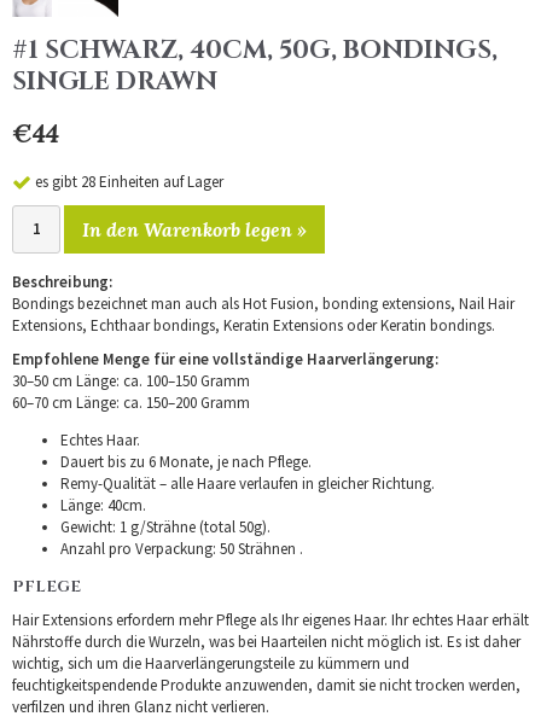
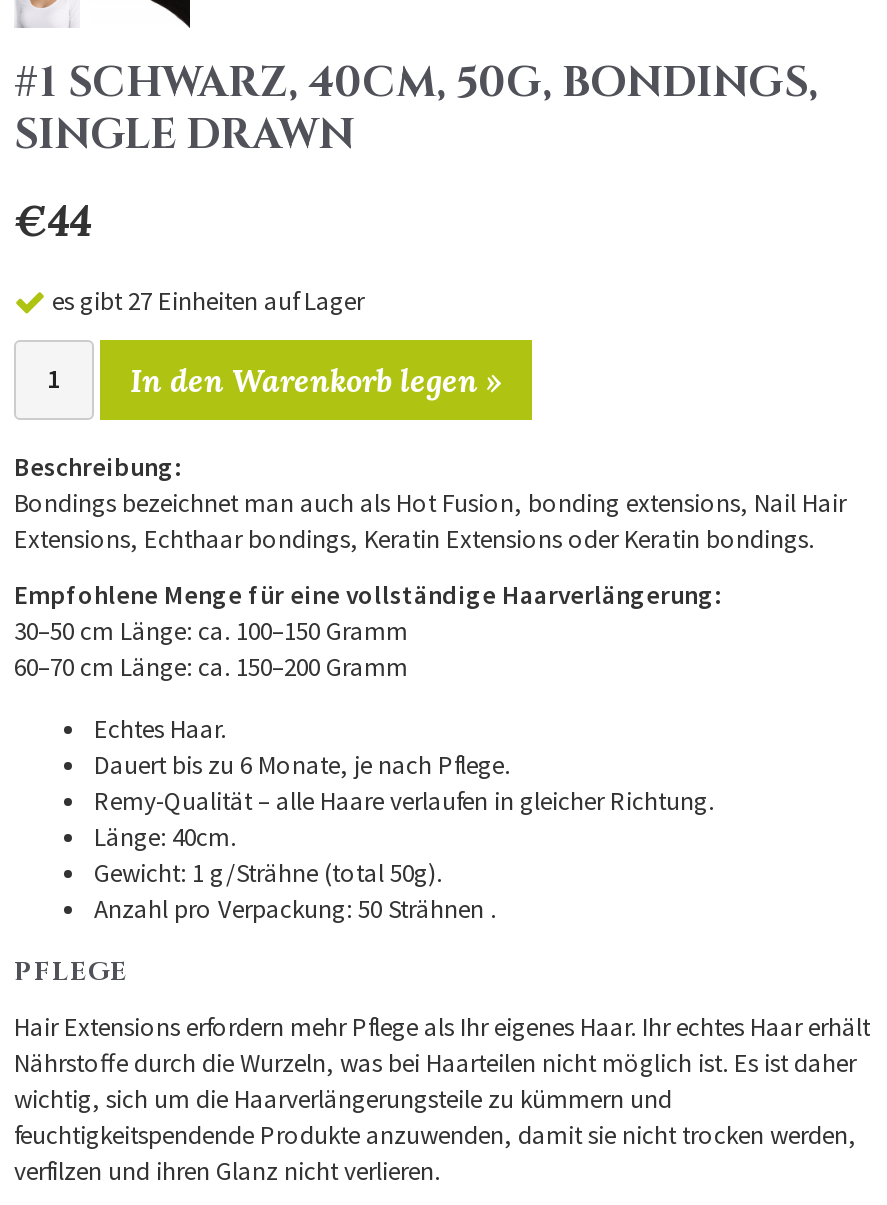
[35,171,223,192] es gibt 28 Einheiten auf Lager -> [52,284,364,318] es gibt 27 Einheiten auf Lager

